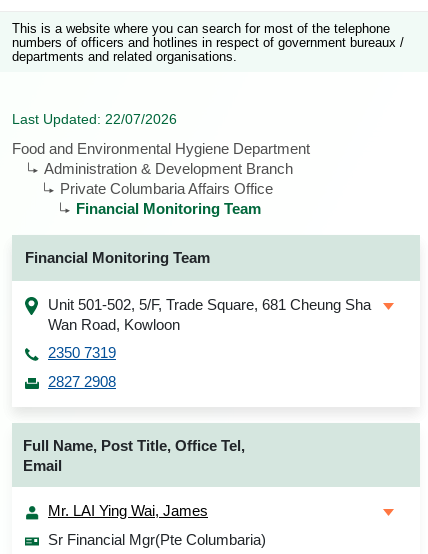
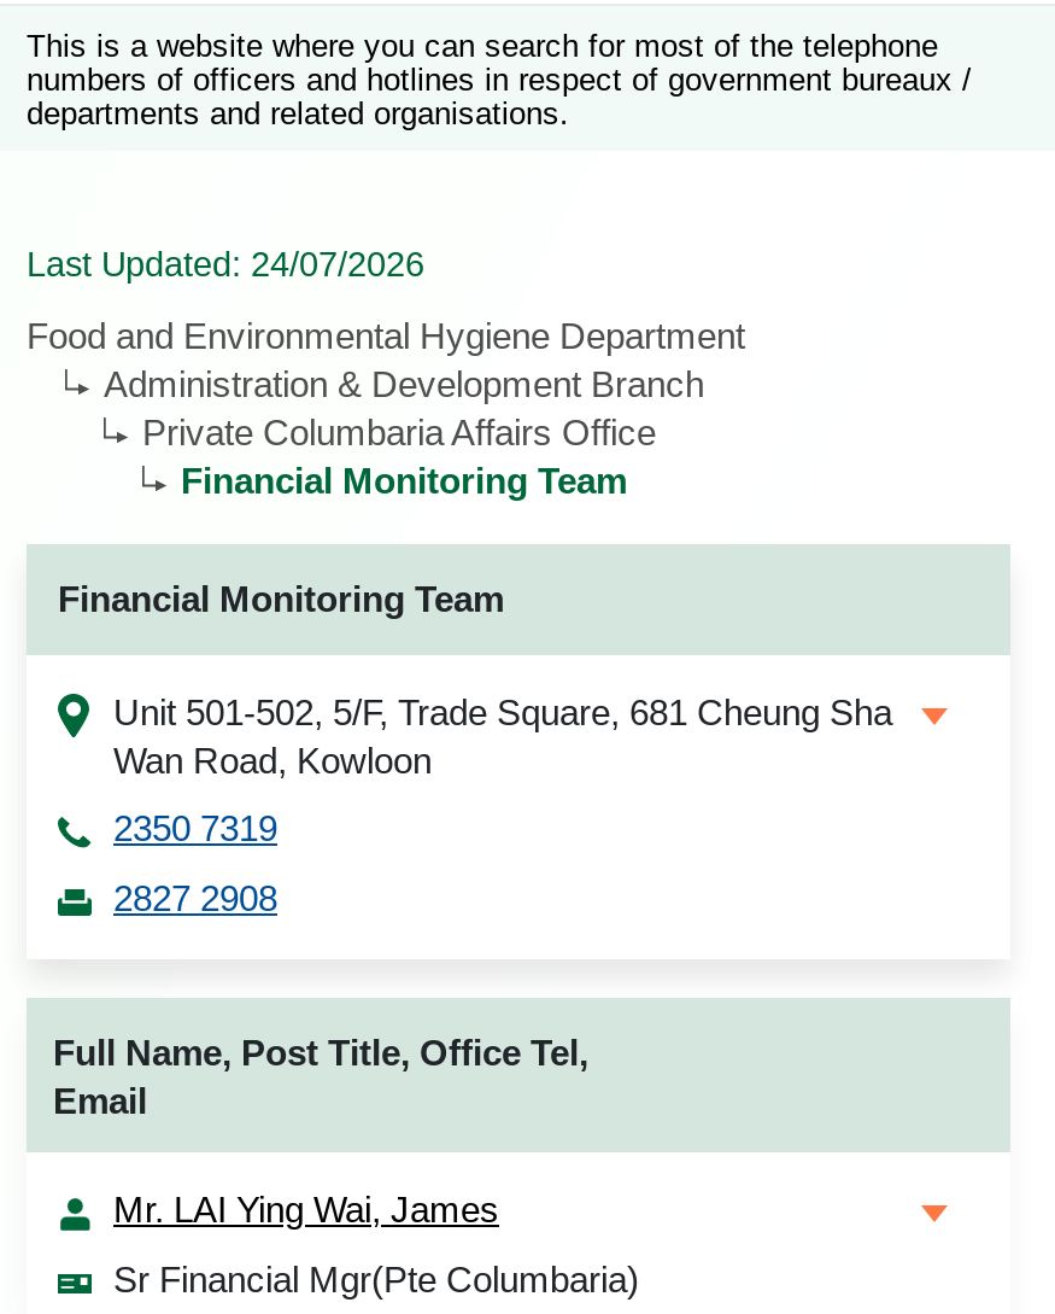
[12,111,177,127] Last Updated: 22/07/2026 -> [27,245,424,284] Last Updated: 24/07/2026

